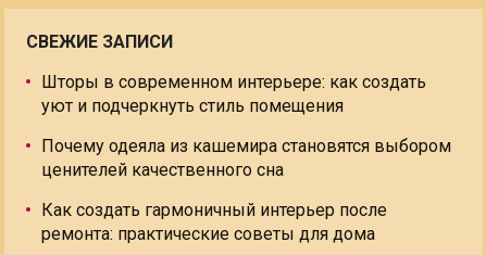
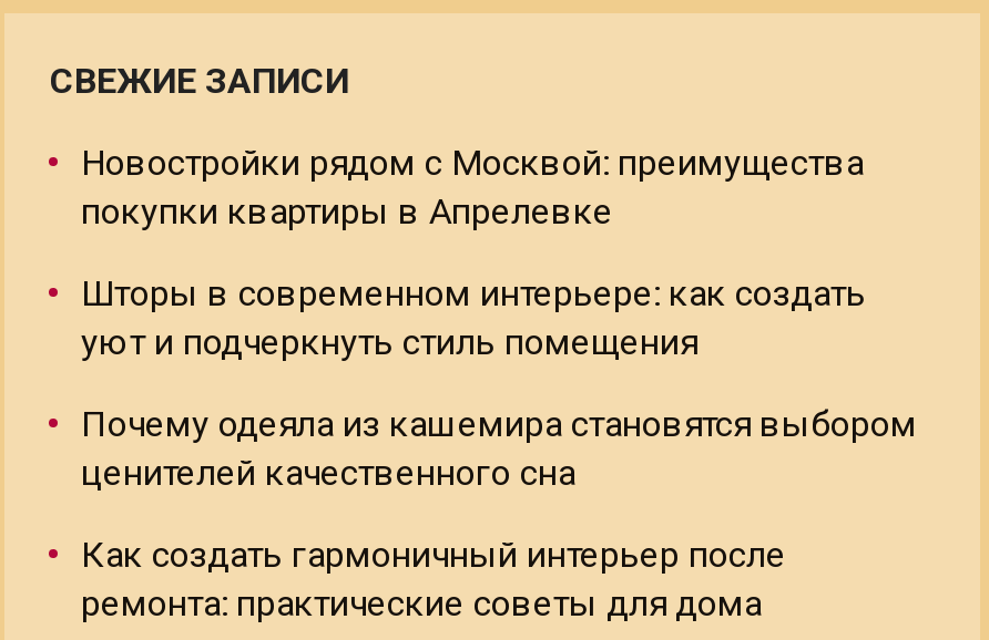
none -> [81,142,864,233] Новостройки рядом с Москвой: преимущества | покупки квартиры в Апрелевке

